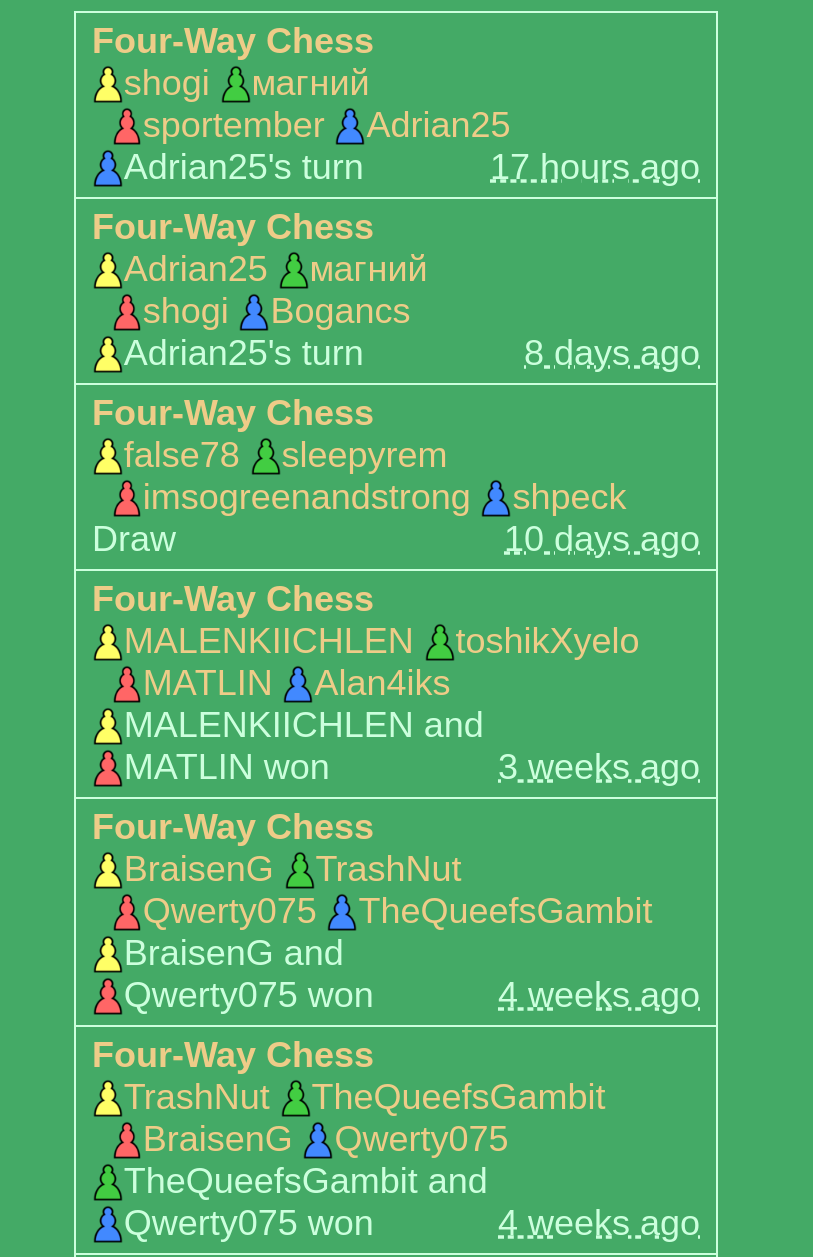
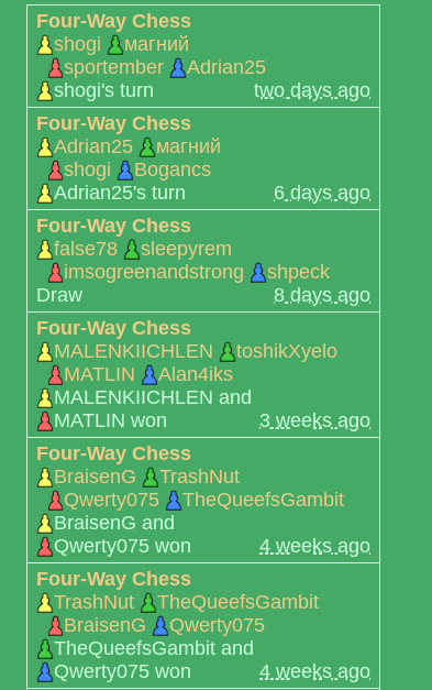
[124,147,364,187] Adrian25's turn -> [54,79,154,101] shogi's turn
[490,147,700,187] 17 hours ago -> [254,79,370,101] two days ago
[524,333,700,373] 8 days ago -> [274,182,370,204] 6 days ago
[504,519,700,559] 10 days ago -> [274,284,370,306] 8 days ago

